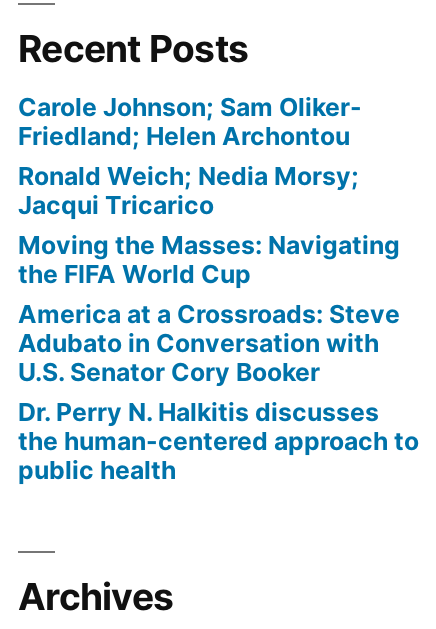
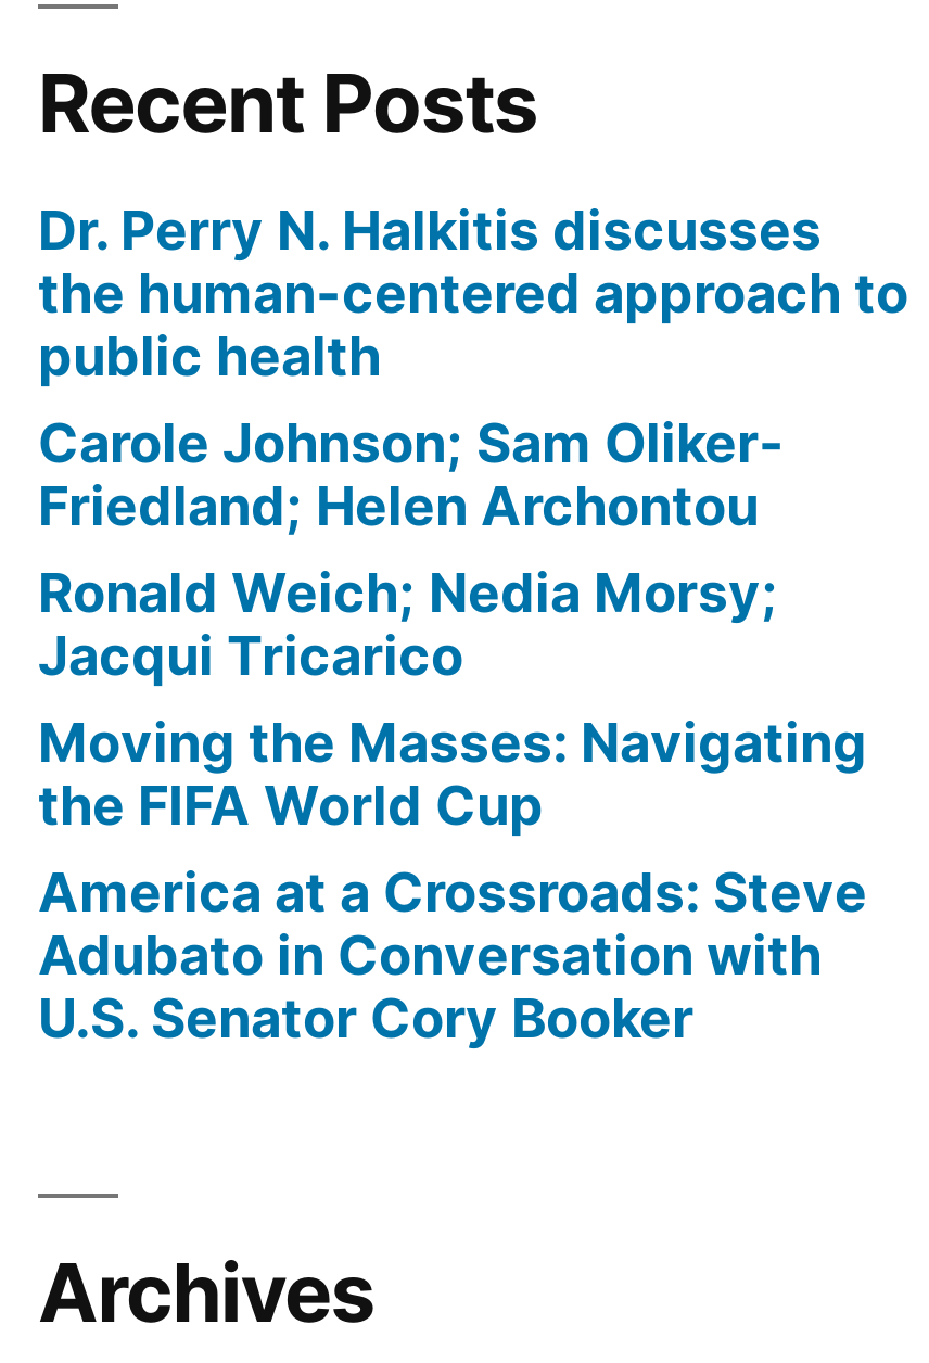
moved [18,92,400,387] -> [38,410,867,1050]: Carole Johnson; Sam Oliker- | Friedland; Helen Archontou | Ronald Weich; Nedia Morsy; | ... | Adubato in Conversation with | U.S. Senator Cory Booker
moved [18,397,419,485] -> [38,197,908,388]: Dr. Perry N. Halkitis discusses | the human-centered approach to | public health

